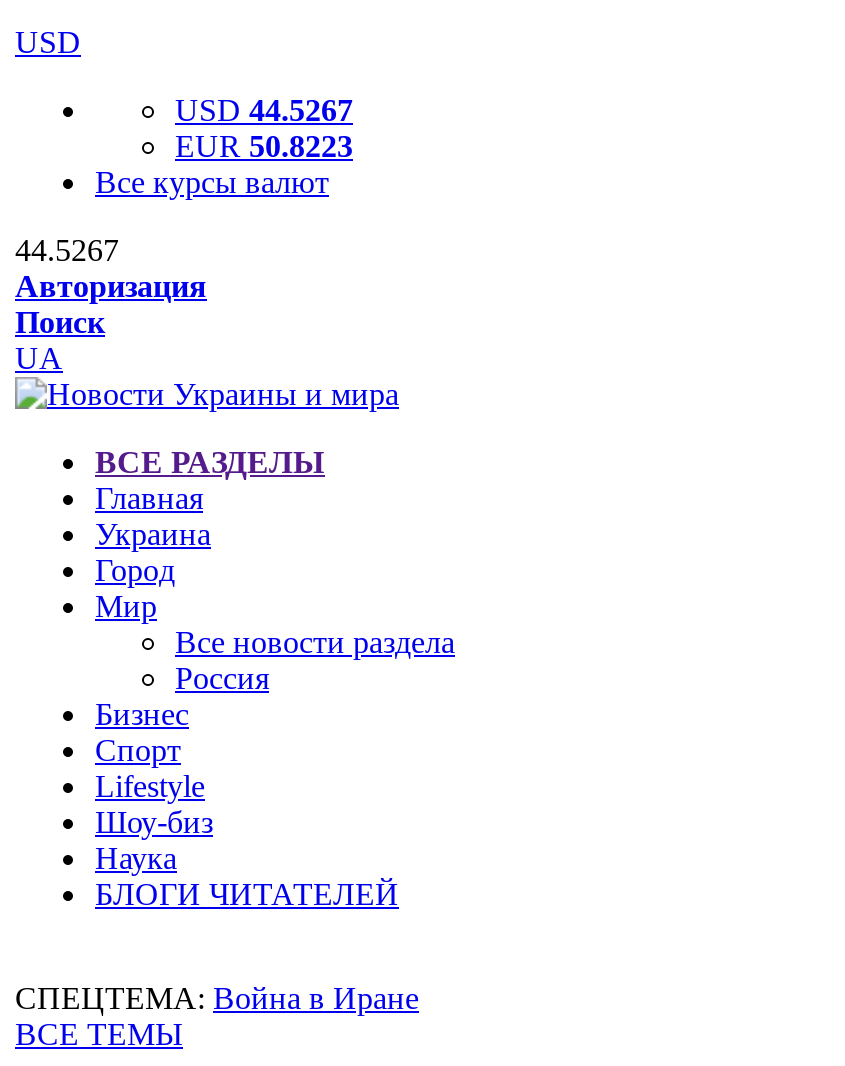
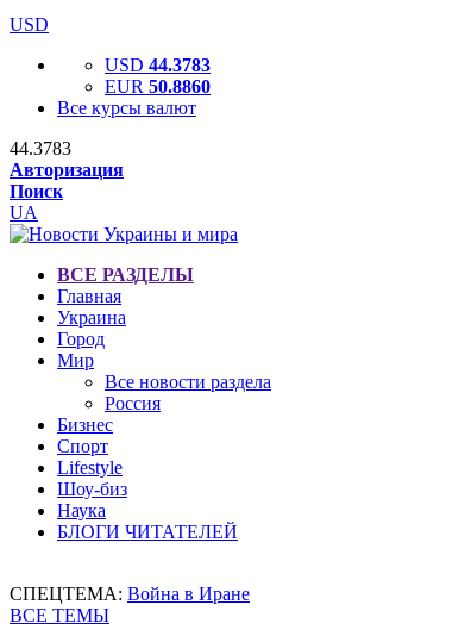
[175,93,353,127] USD 44.5267 -> [105,55,211,75] USD 44.3783
[175,129,353,163] EUR 50.8223 -> [105,76,211,96] EUR 50.8860
[15,233,119,267] 44.5267 -> [10,138,71,158] 44.3783

